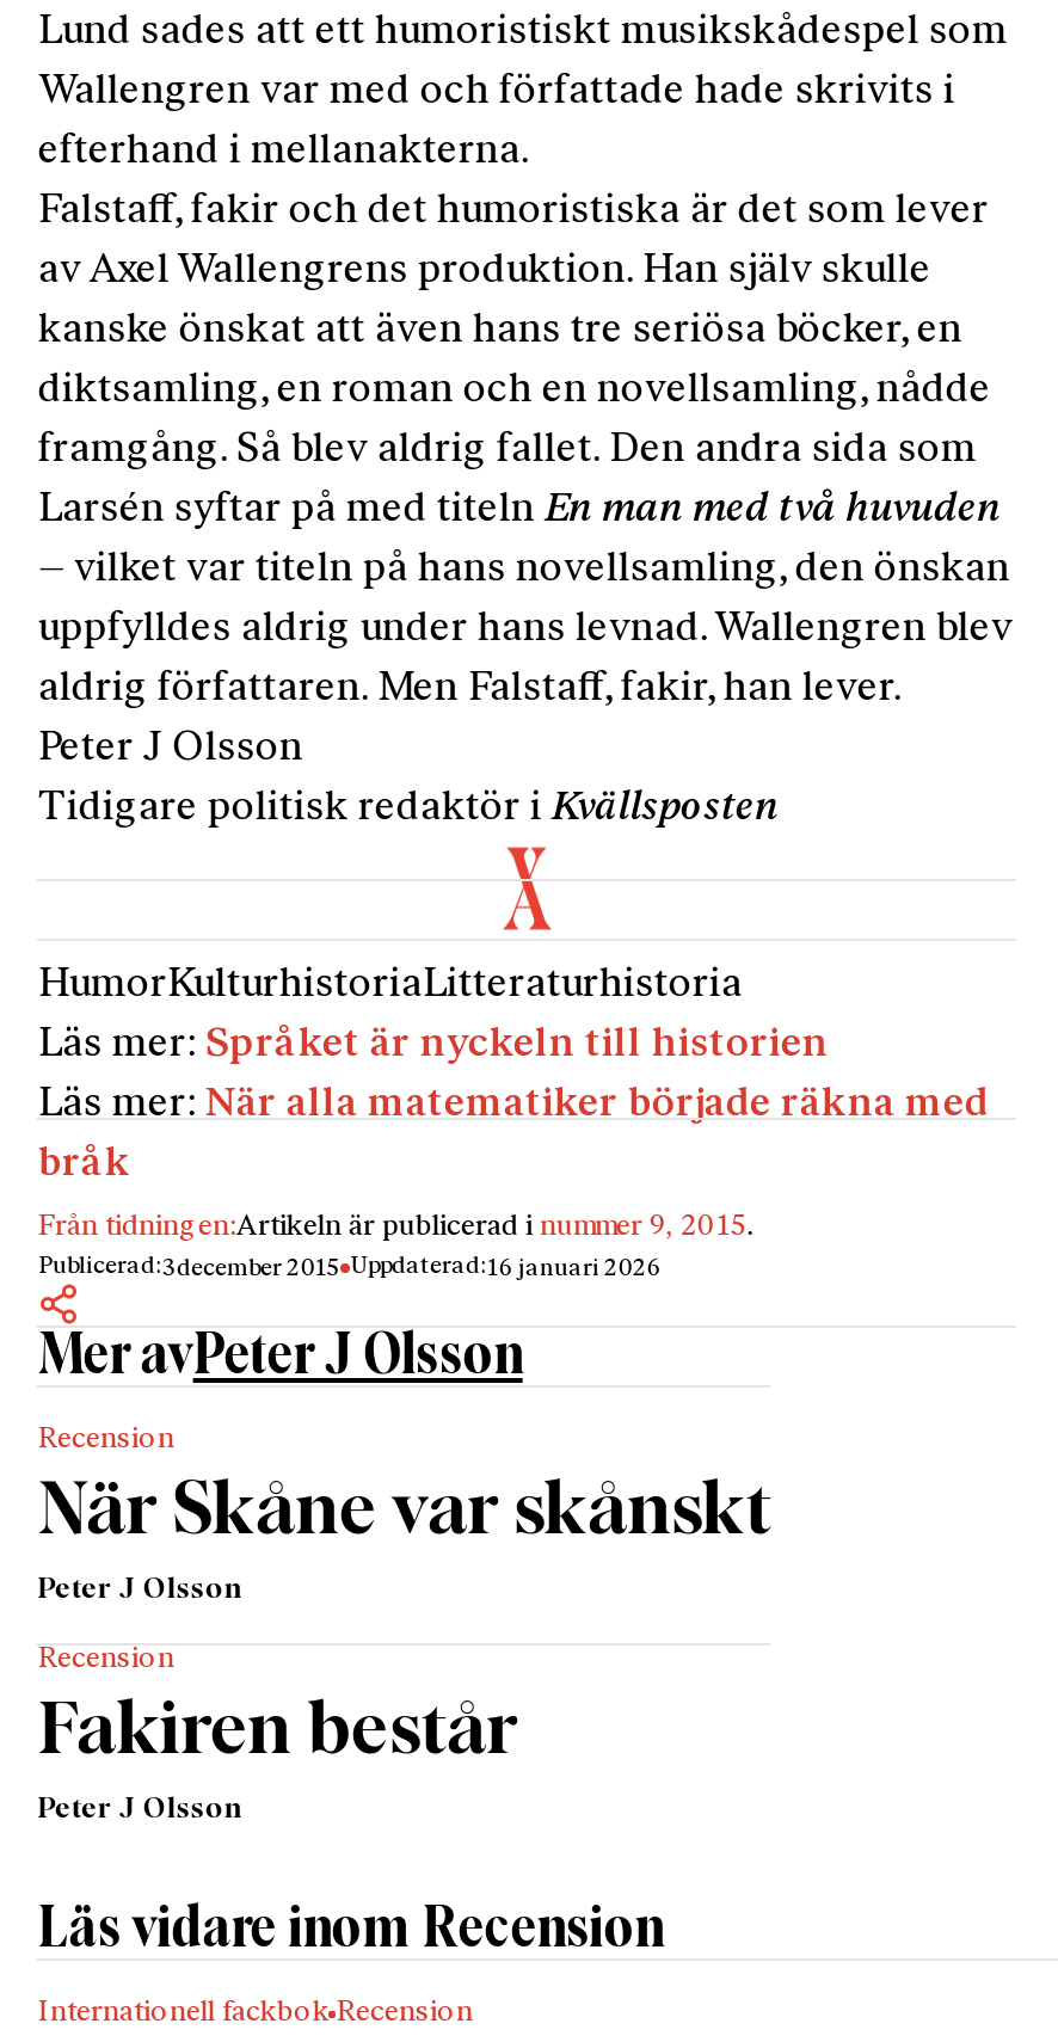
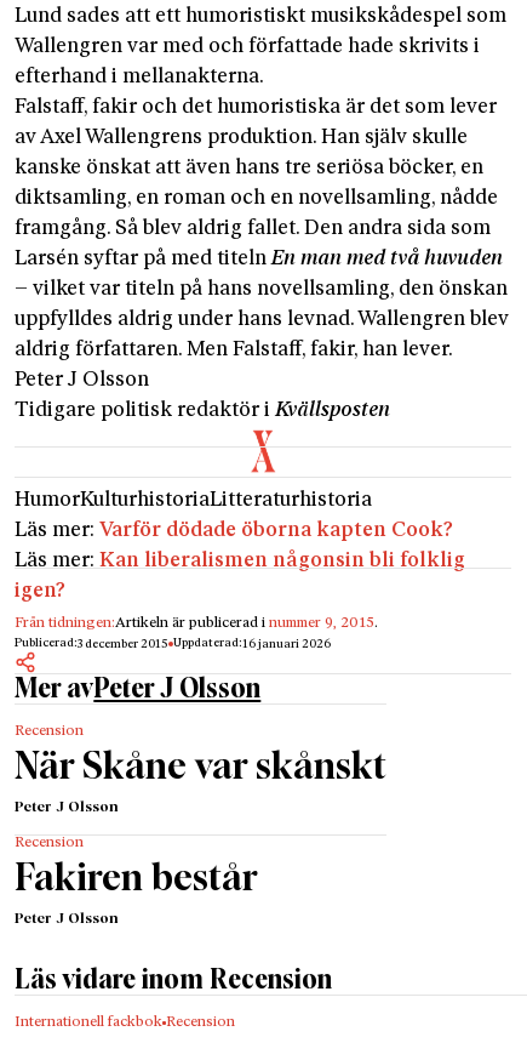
[38,1024,828,1065] Läs mer: Språket är nyckeln till historien -> [15,520,453,541] Läs mer: Varför dödade öborna kapten Cook?
[38,1084,988,1125] Läs mer: När alla matematiker började räkna med -> [15,551,466,571] Läs mer: Kan liberalismen någonsin bli folklig
[38,1144,131,1184] bråk -> [15,581,66,601] igen?

